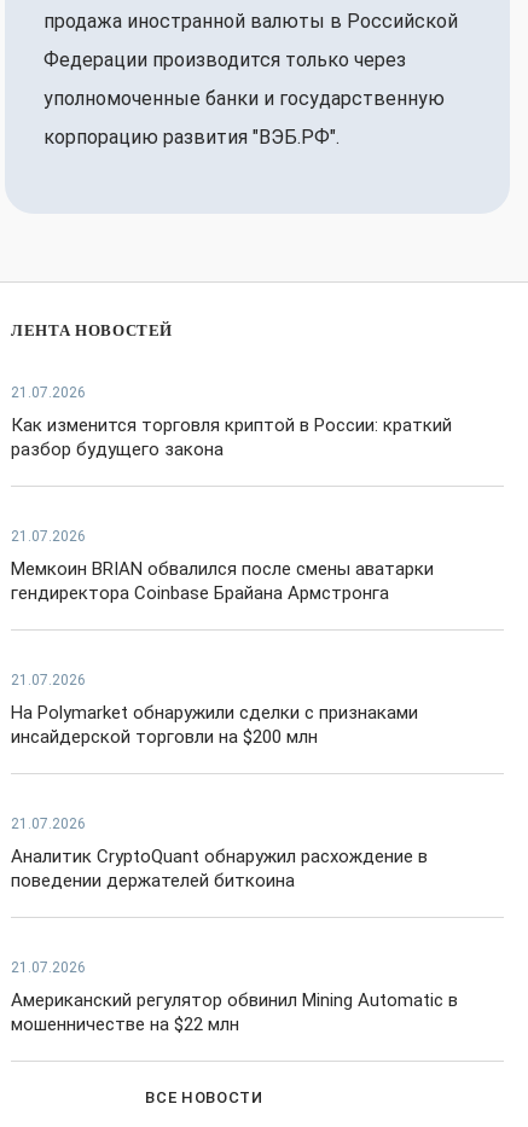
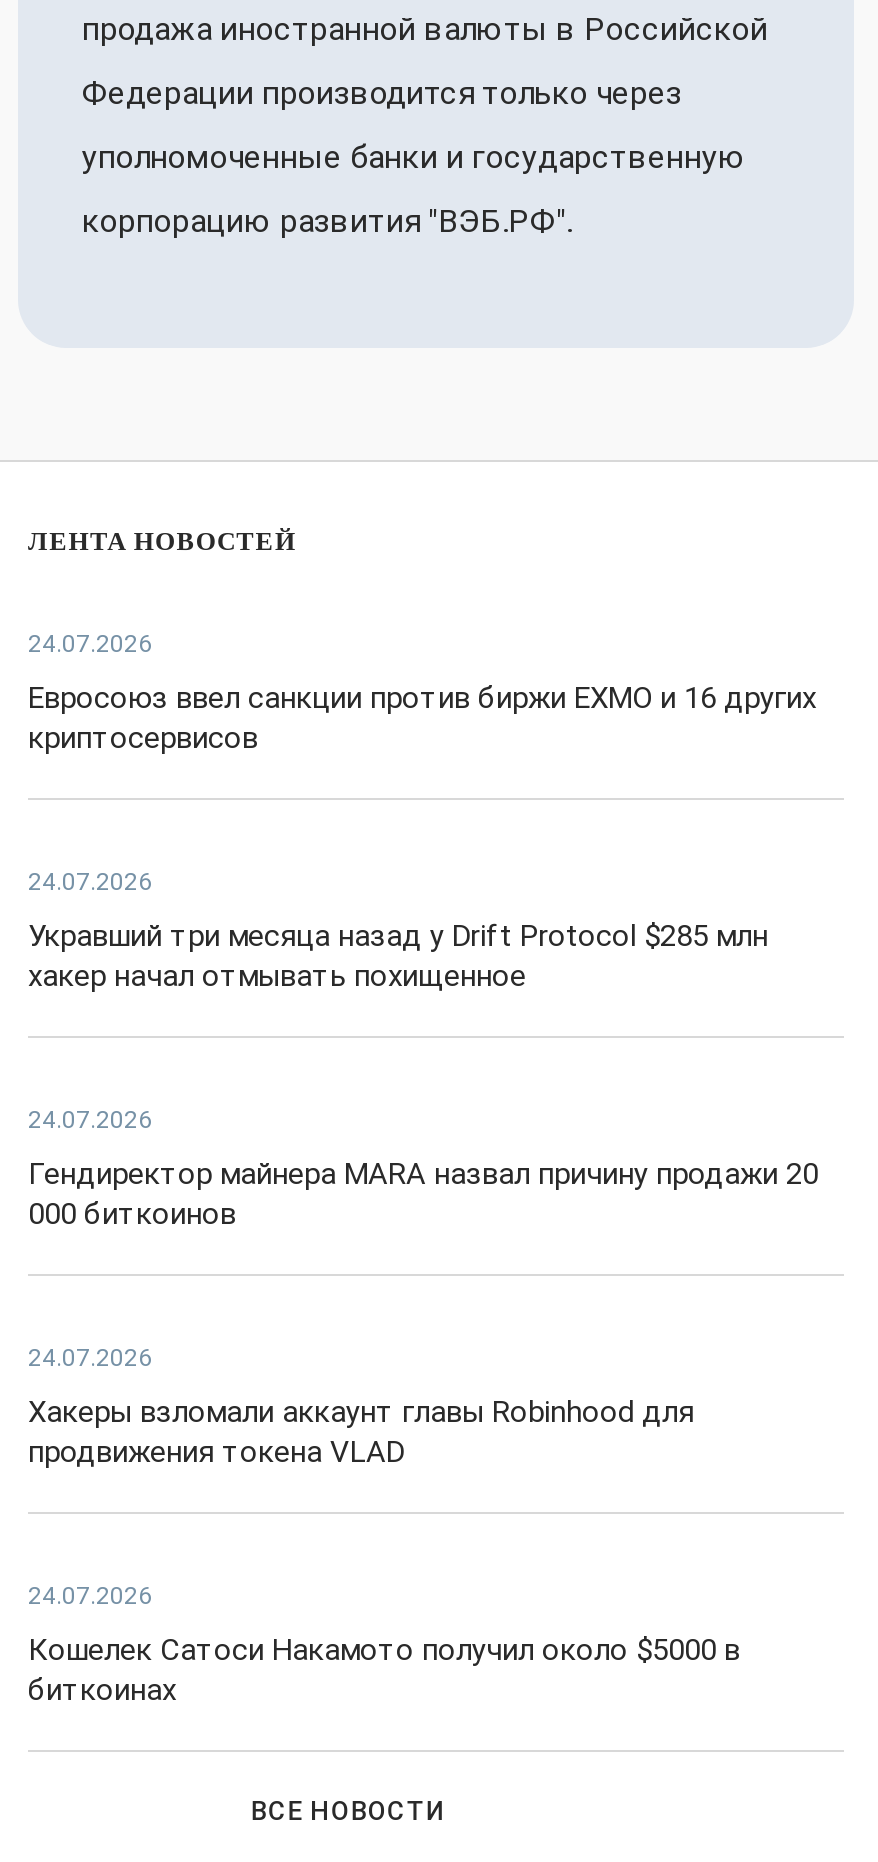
[11,384,86,401] 21.07.2026 -> [28,630,152,658] 24.07.2026
[11,414,452,460] Как изменится торговля криптой в России: краткий | разбор будущего закона -> [28,680,816,756] Евросоюз ввел санкции против биржи EXMO и 16 других | криптосервисов
[11,528,86,545] 21.07.2026 -> [28,868,152,896] 24.07.2026
[11,558,434,604] Мемкоин BRIAN обвалился после смены аватарки | гендиректора Coinbase Брайана Армстронга -> [28,918,768,994] Укравший три месяца назад у Drift Protocol $285 млн | хакер начал отмывать похищенное
[11,671,86,688] 21.07.2026 -> [28,1106,152,1134] 24.07.2026
[11,702,418,747] На Polymarket обнаружили сделки с признаками | инсайдерской торговли на $200 млн -> [28,1156,818,1232] Гендиректор майнера MARA назвал причину продажи 20 | 000 биткоинов
[11,815,86,832] 21.07.2026 -> [28,1344,152,1372] 24.07.2026
[11,845,428,891] Аналитик CryptoQuant обнаружил расхождение в | поведении держателей биткоина -> [28,1394,694,1470] Хакеры взломали аккаунт главы Robinhood для | продвижения токена VLAD
[11,959,86,976] 21.07.2026 -> [28,1582,152,1610] 24.07.2026
[11,989,458,1035] Американский регулятор обвинил Mining Automatic в | мошенничестве на $22 млн -> [28,1632,740,1708] Кошелек Сатоси Накамото получил около $5000 в | биткоинах

